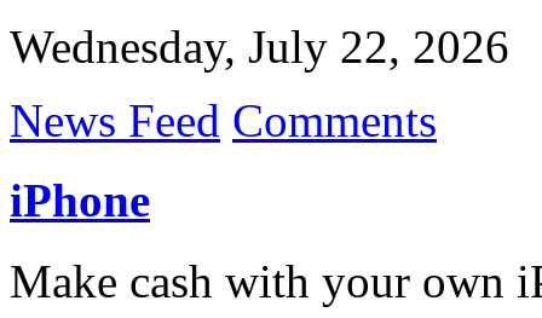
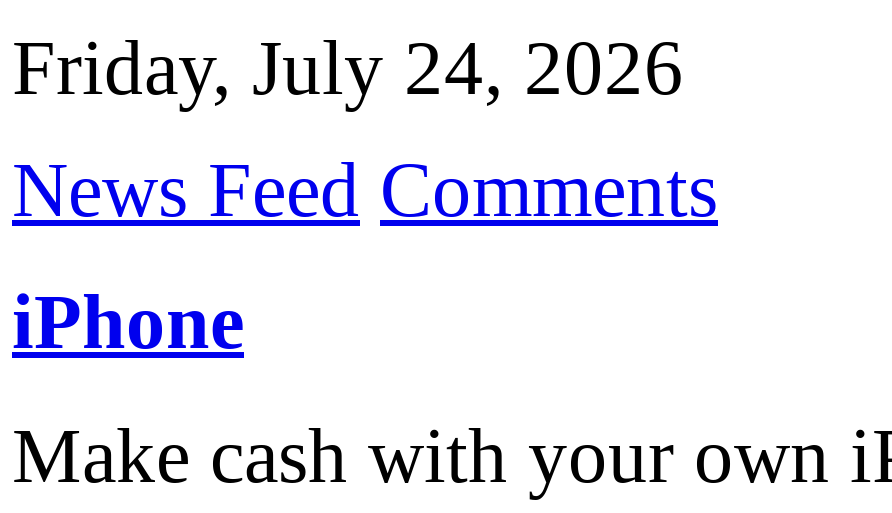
[10,21,509,73] Wednesday, July 22, 2026 -> [12,24,684,110] Friday, July 24, 2026

